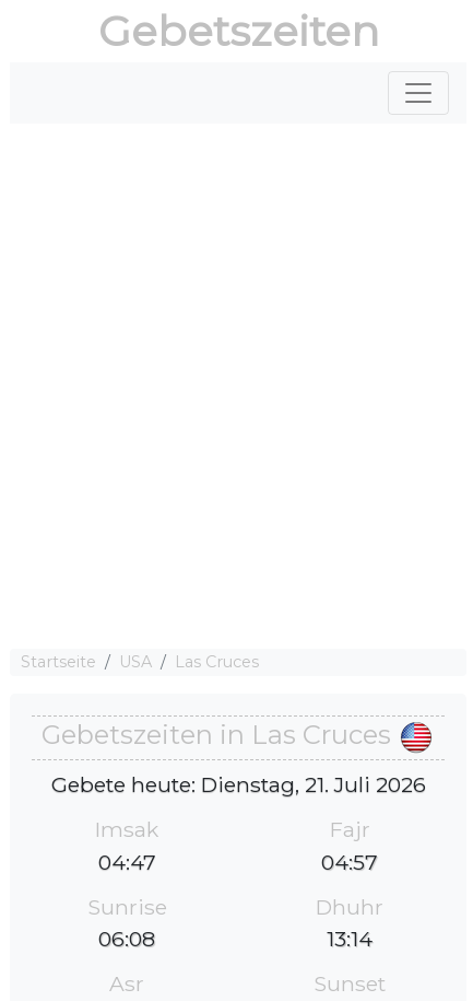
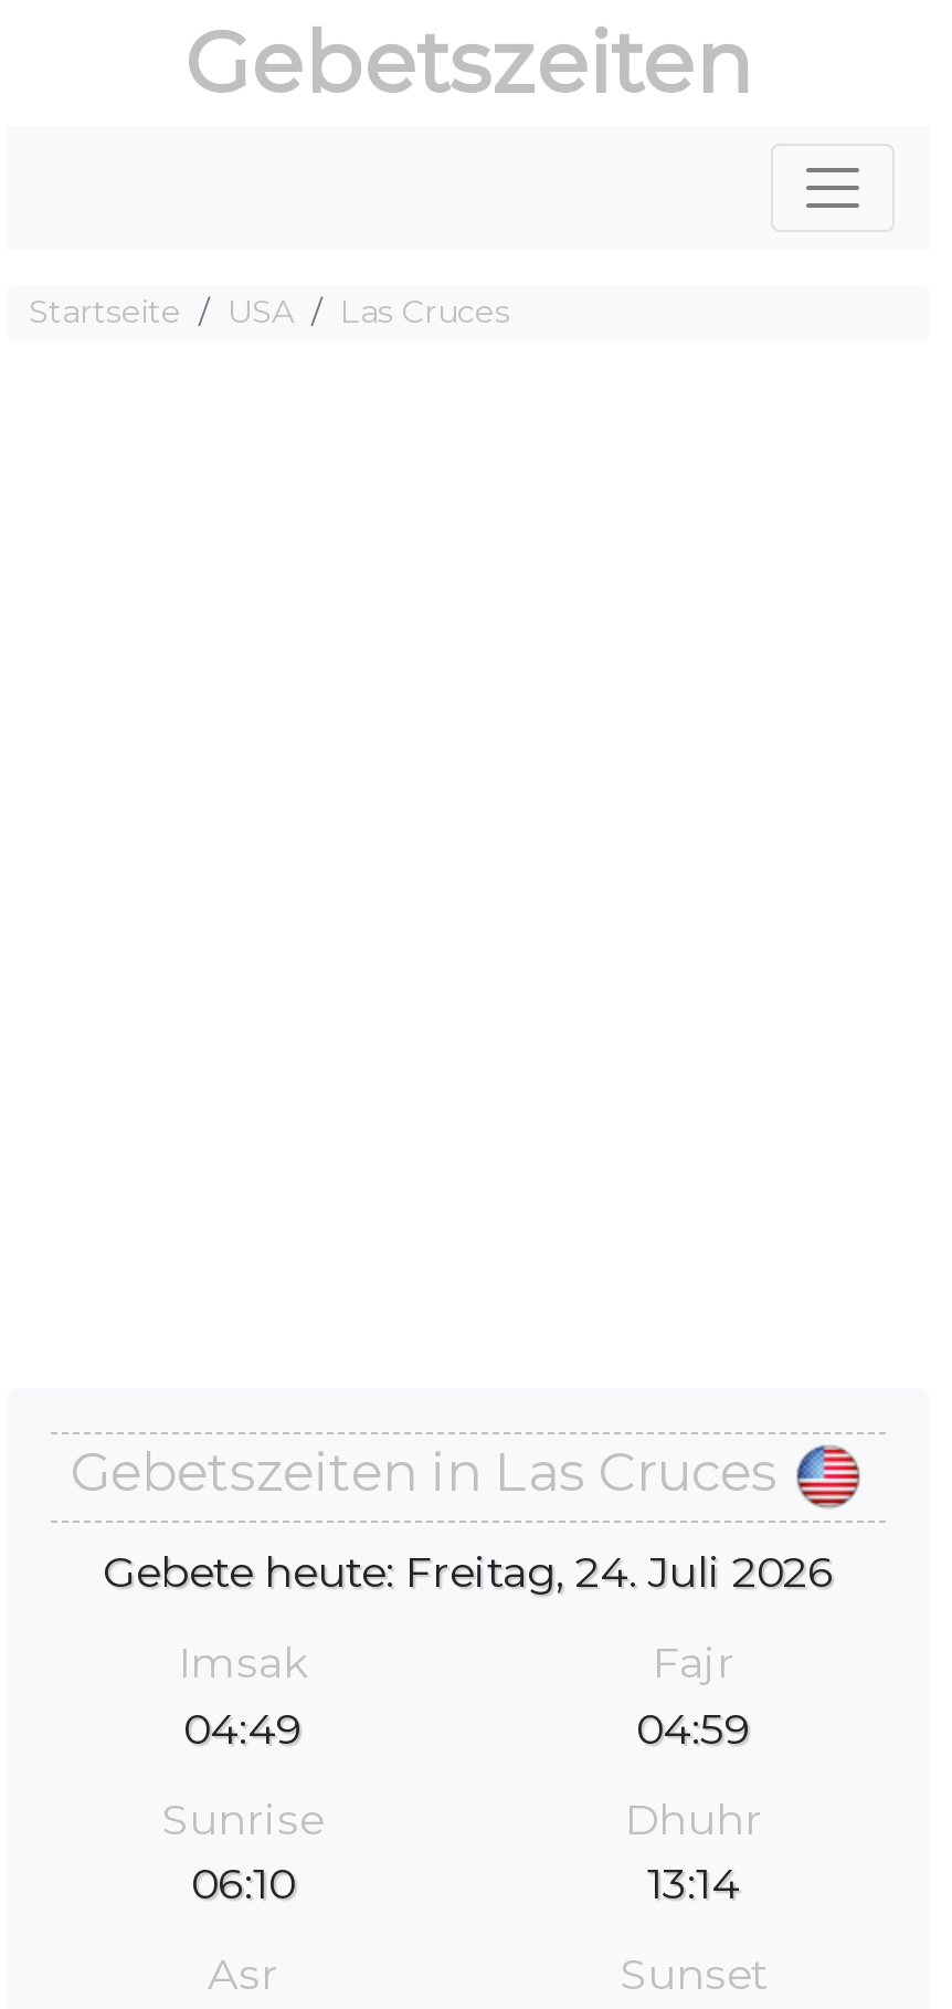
moved [21,652,259,672] -> [29,292,510,332]: Startseite | USA | Las Cruces
[51,771,425,797] Gebete heute: Dienstag, 21. Juli 2026 -> [103,1544,834,1597] Gebete heute: Freitag, 24. Juli 2026
[98,848,156,875] 04:47 -> [183,1701,303,1754] 04:49
[321,848,378,875] 04:57 -> [636,1701,751,1754] 04:59
[98,926,155,952] 06:08 -> [191,1857,295,1910] 06:10

